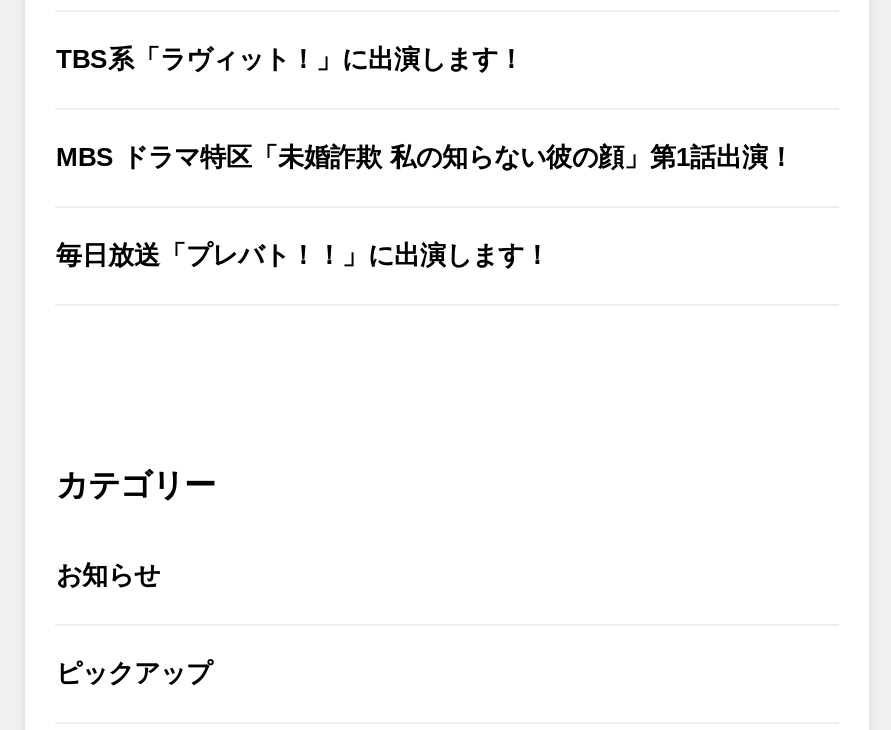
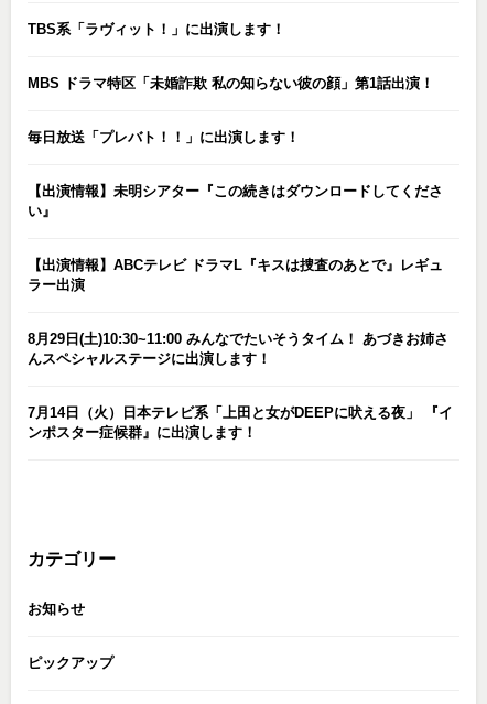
none -> [28,183,453,441] 【出演情報】未明シアター『この続きはダウンロードしてくださ | い』 | 【出演情報】ABCテレビ ドラマL『キスは捜査のあとで』レギュ | ラー出演 | 8月29日(土)10:30~11:00 みんなでたいそうタイム！ あづきお姉さ | んスペシャルステージに出演します！ | 7月14日（火）日本テレビ系「上田と女がDEEPに吠える夜」 『イ | ンポスター症候群』に出演します！

